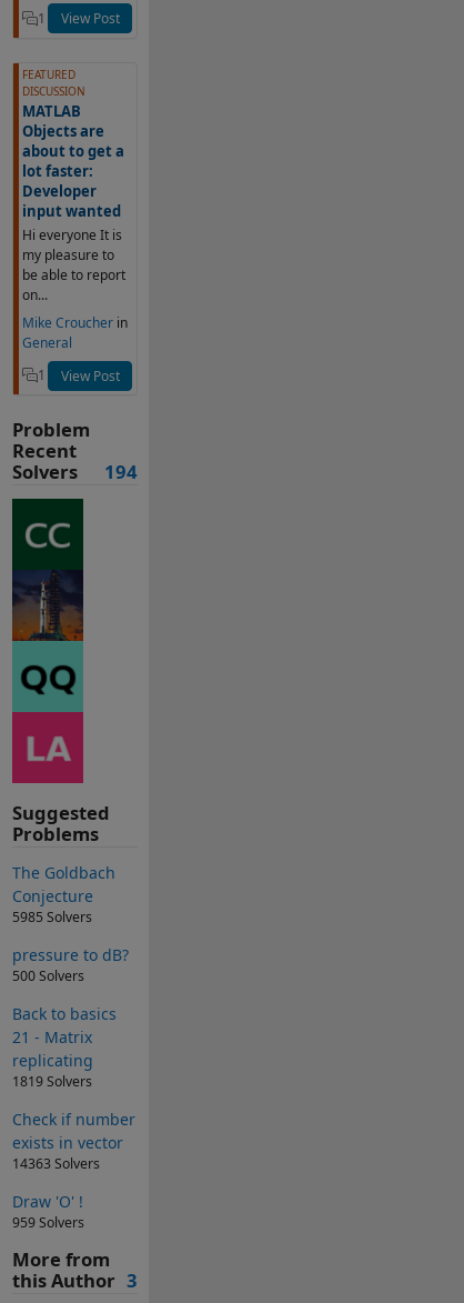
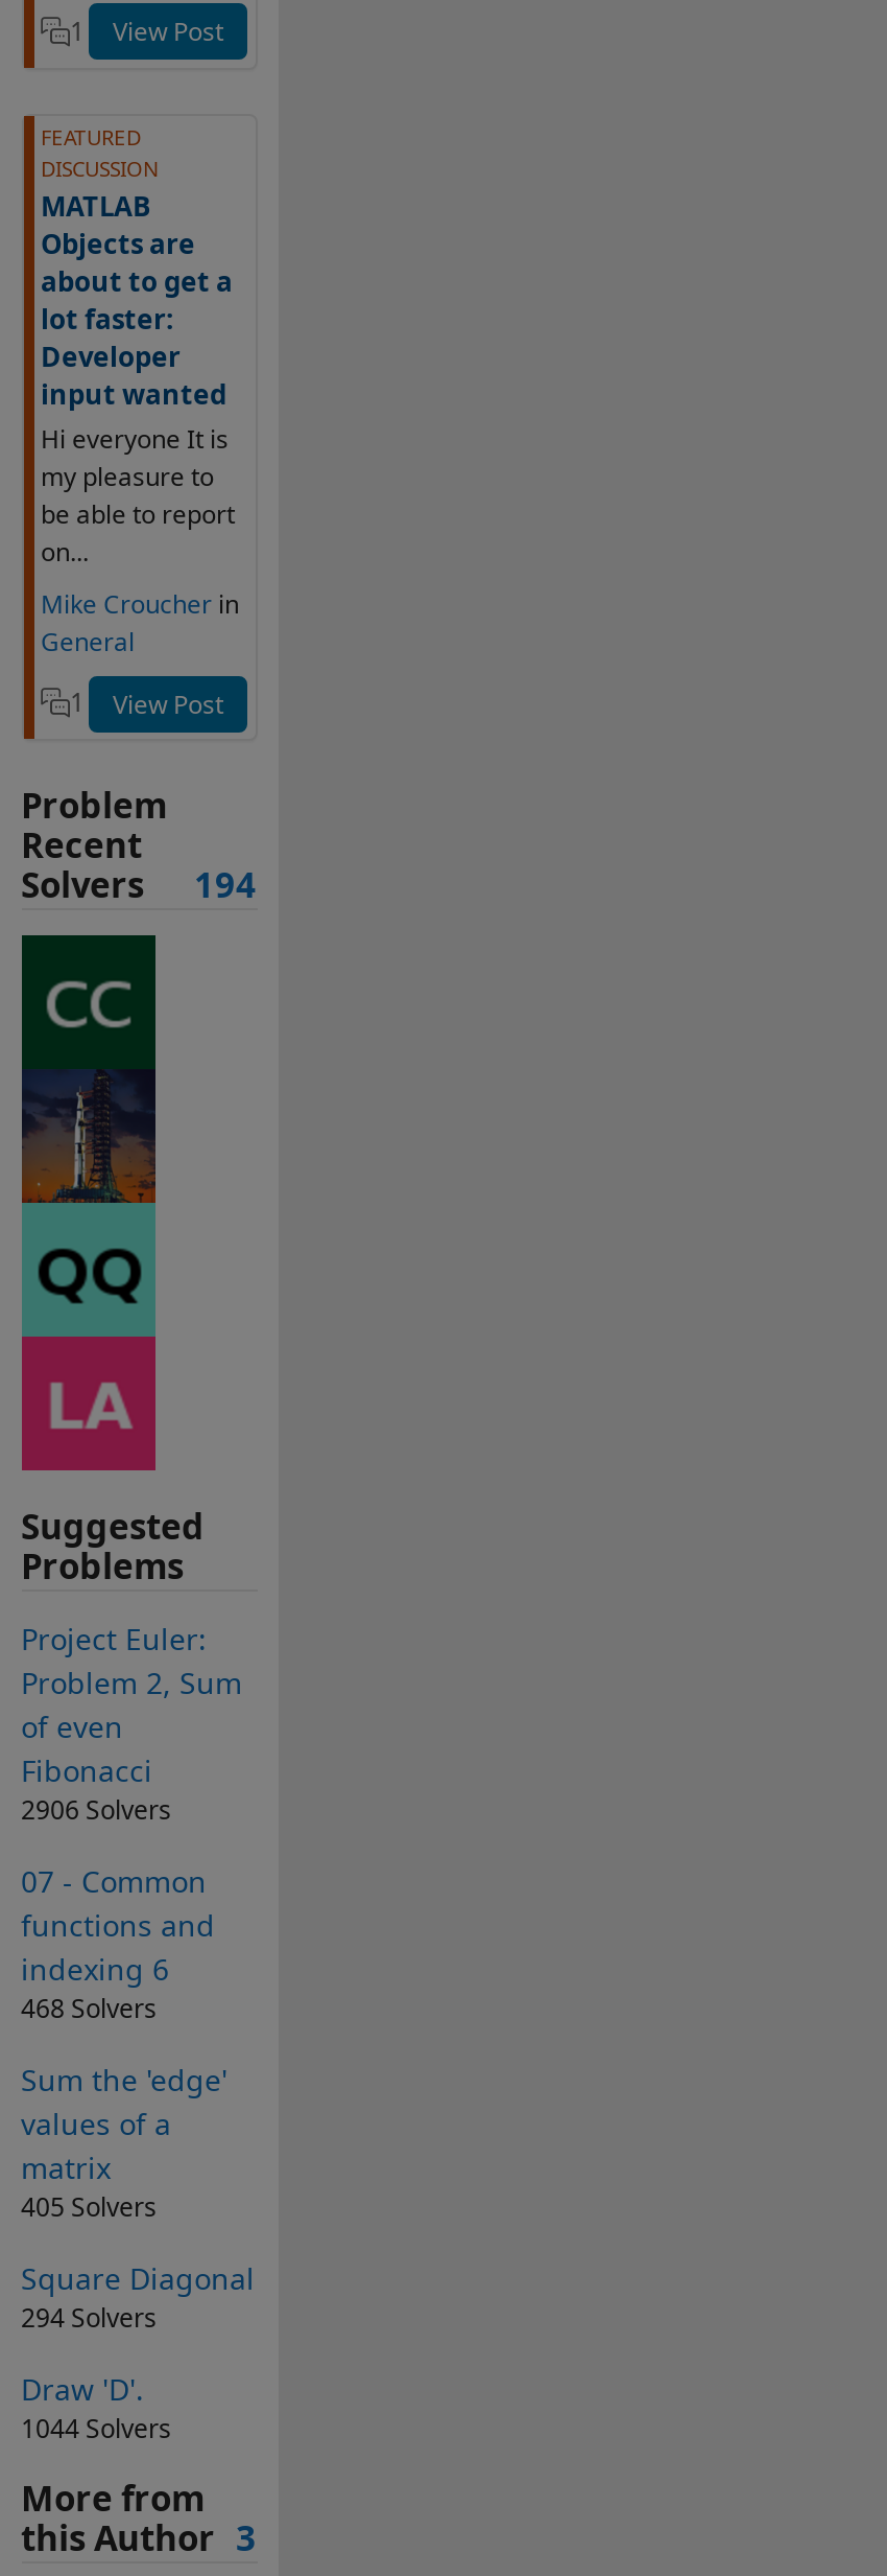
[12,862,115,926] The Goldbach | Conjecture | 5985 Solvers -> [21,1618,242,1827] Project Euler: | Problem 2, Sum | of even | Fibonacci | 2906 Solvers
[12,944,128,985] pressure to dB? | 500 Solvers -> [21,1861,215,2026] 07 - Common | functions and | indexing 6 | 468 Solvers
[12,1003,116,1090] Back to basics | 21 - Matrix | replicating | 1819 Solvers -> [21,2059,227,2224] Sum the 'edge' | values of a | matrix | 405 Solvers
[12,1108,135,1173] Check if number | exists in vector | 14363 Solvers -> [21,2258,255,2335] Square Diagonal | 294 Solvers
[12,1190,84,1232] Draw 'O' ! | 959 Solvers -> [21,2368,171,2446] Draw 'D'. | 1044 Solvers

